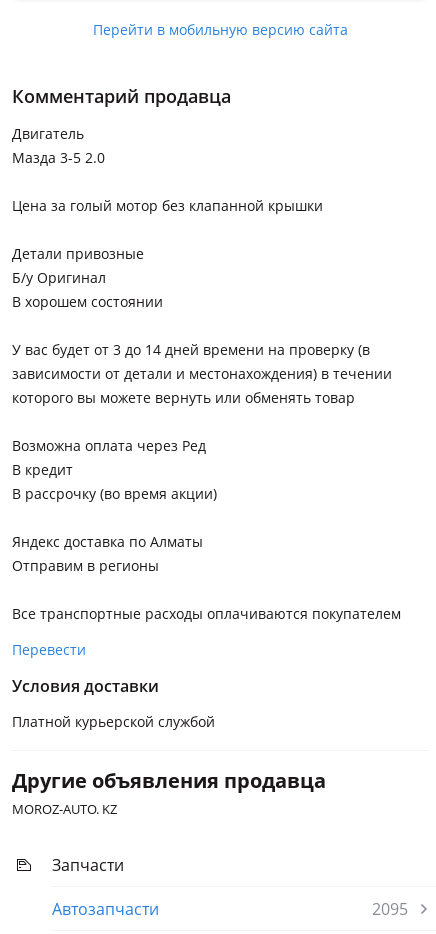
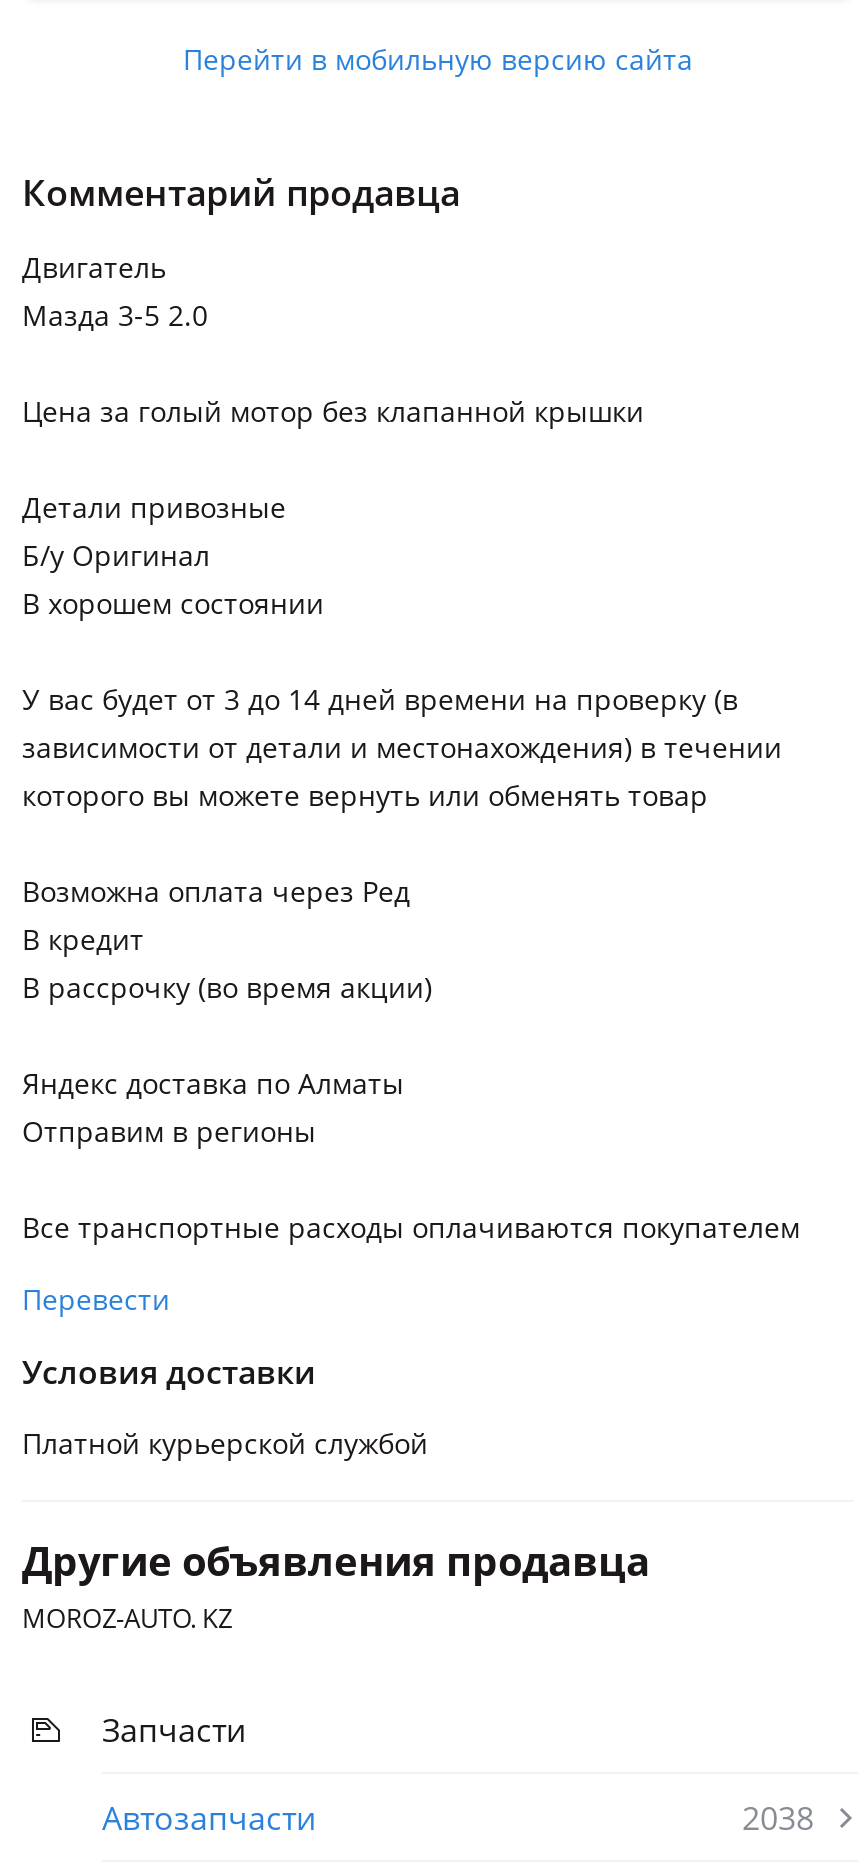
[372,898,408,920] 2095 -> [742,1796,814,1840] 2038

